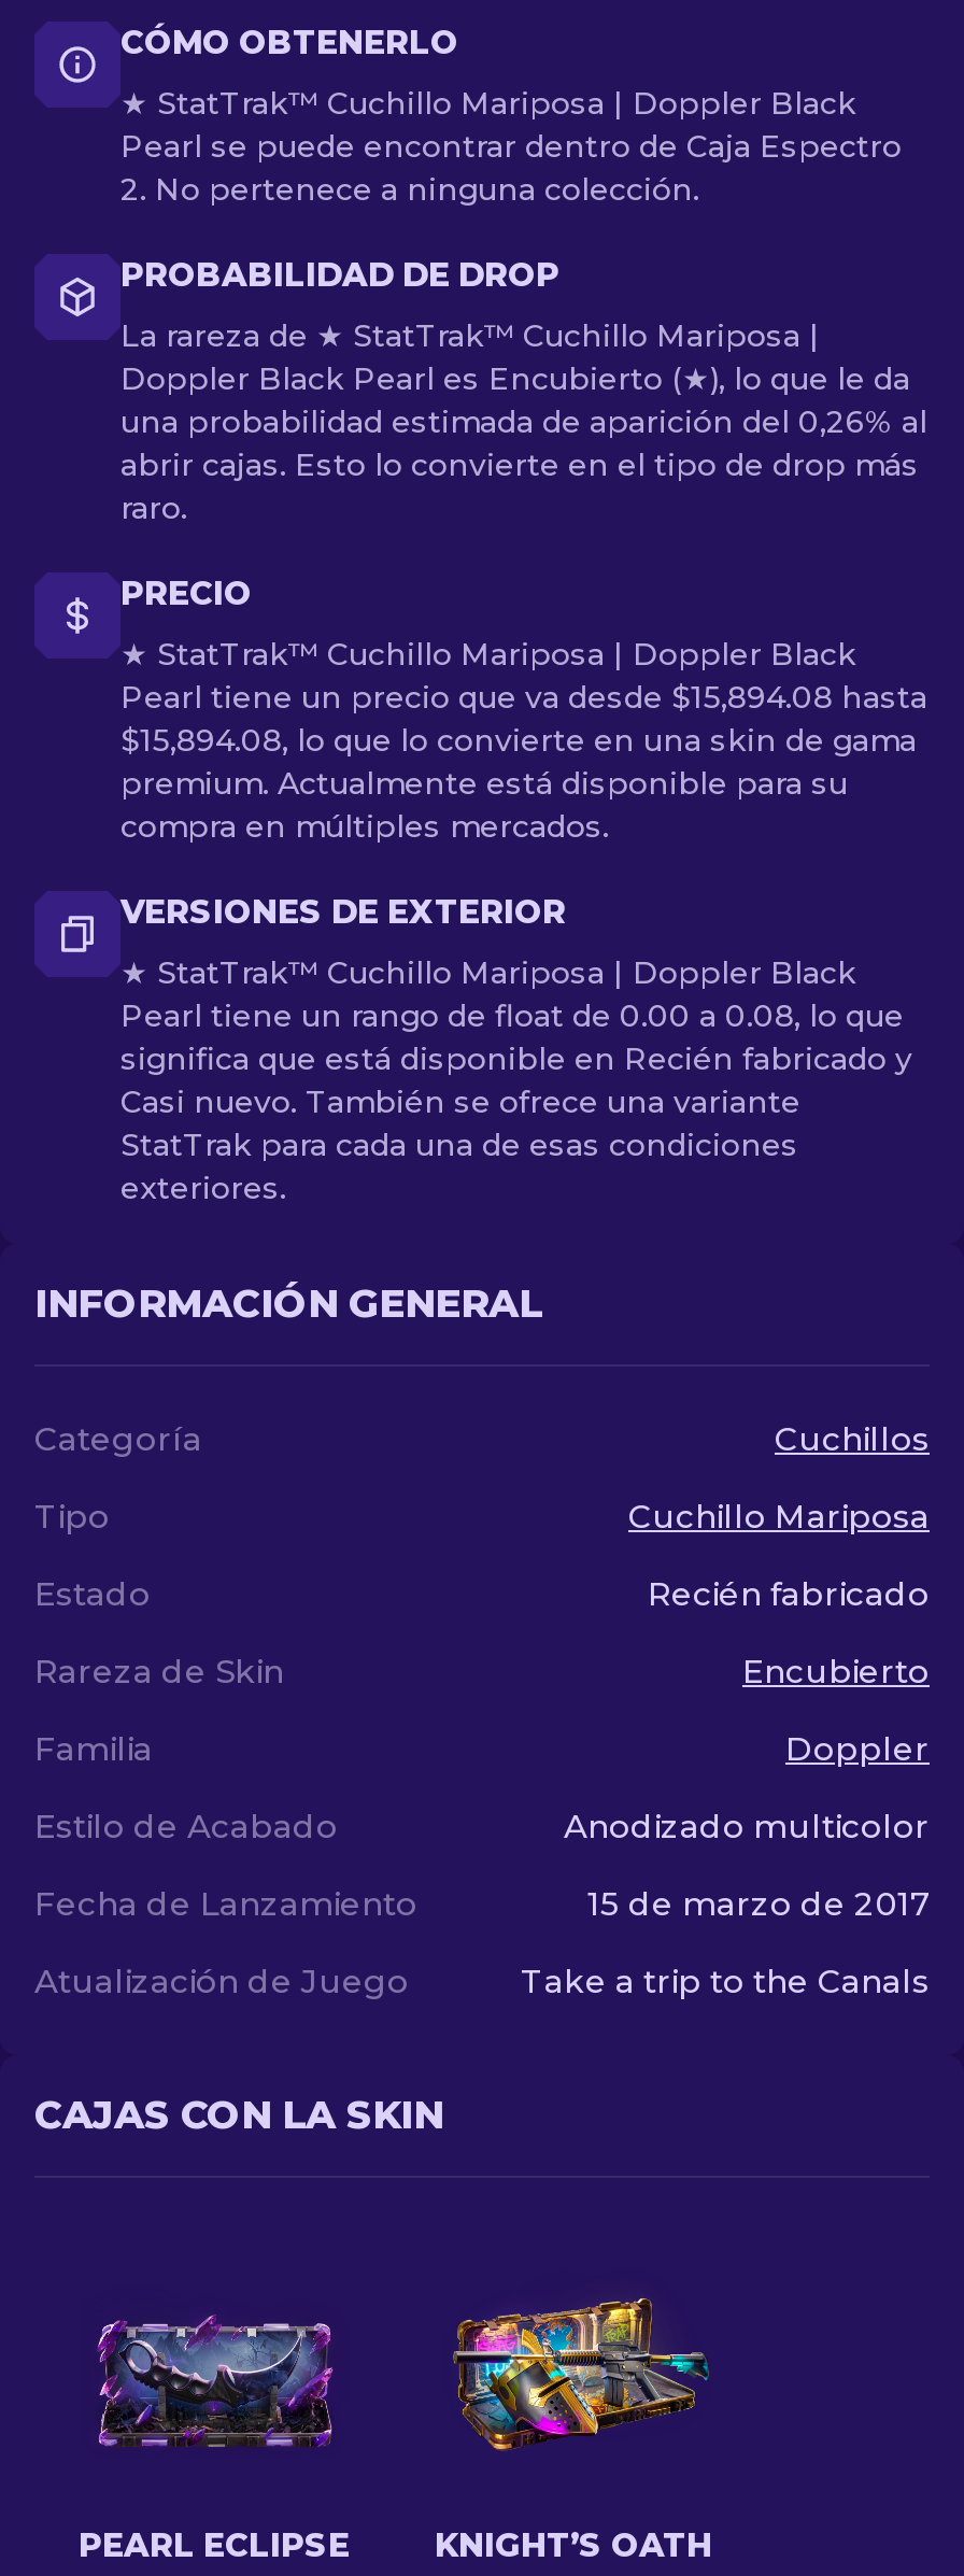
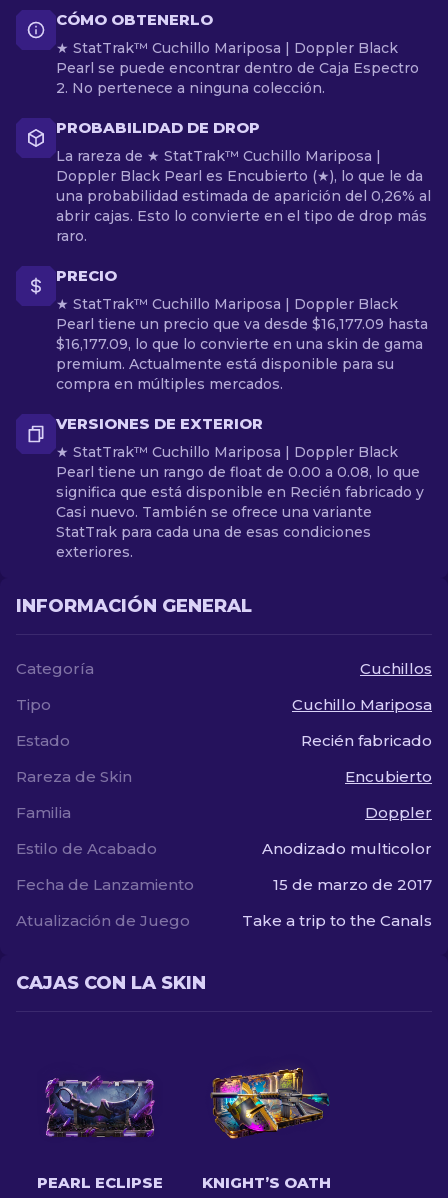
[120,678,927,717] Pearl tiene un precio que va desde $15,894.08 hasta -> [56,315,428,333] Pearl tiene un precio que va desde $16,177.09 hasta
[120,721,917,760] $15,894.08, lo que lo convierte en una skin de gama -> [56,335,423,353] $16,177.09, lo que lo convierte en una skin de gama

